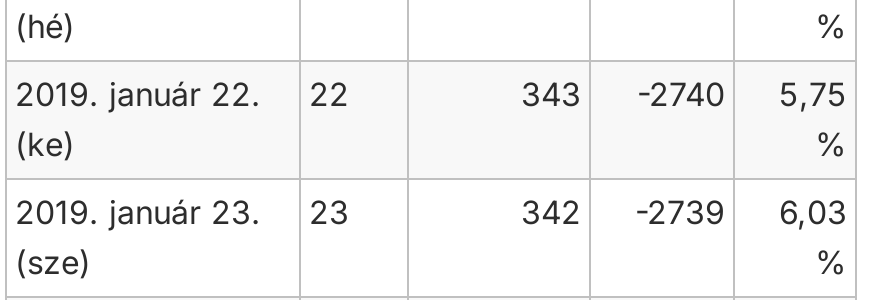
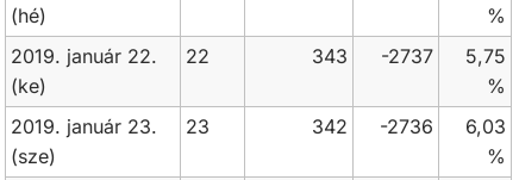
[521,74,847,114] 343 -2740 5,75 -> [312,44,506,68] 343 -2737 5,75
[521,192,847,232] 342 -2739 6,03 -> [312,114,506,138] 342 -2736 6,03

